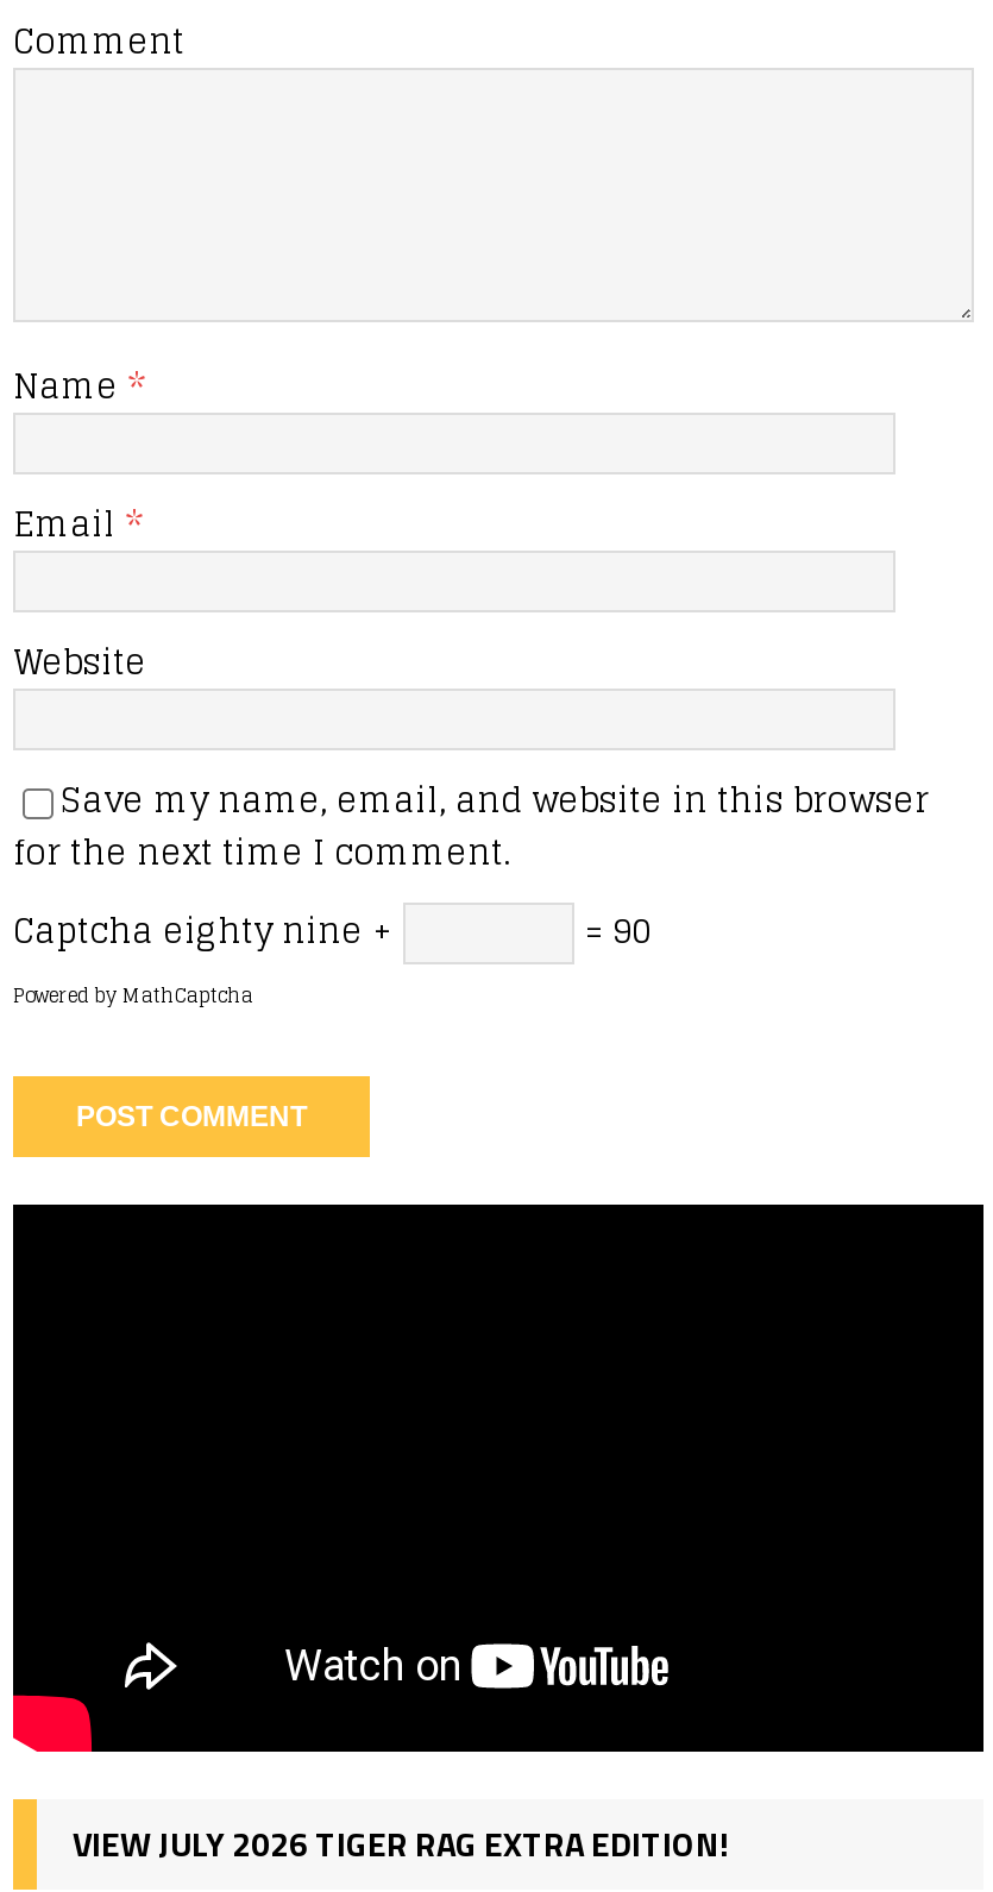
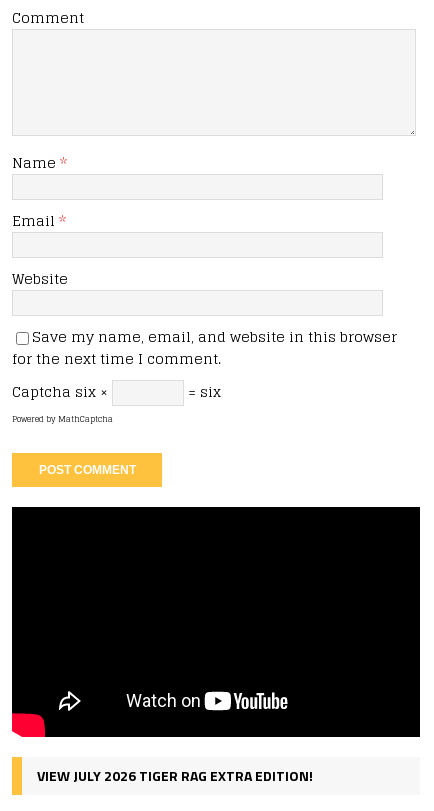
[13,900,651,960] Captcha eighty nine + | = 90 -> [12,379,221,404] Captcha six × | = six

